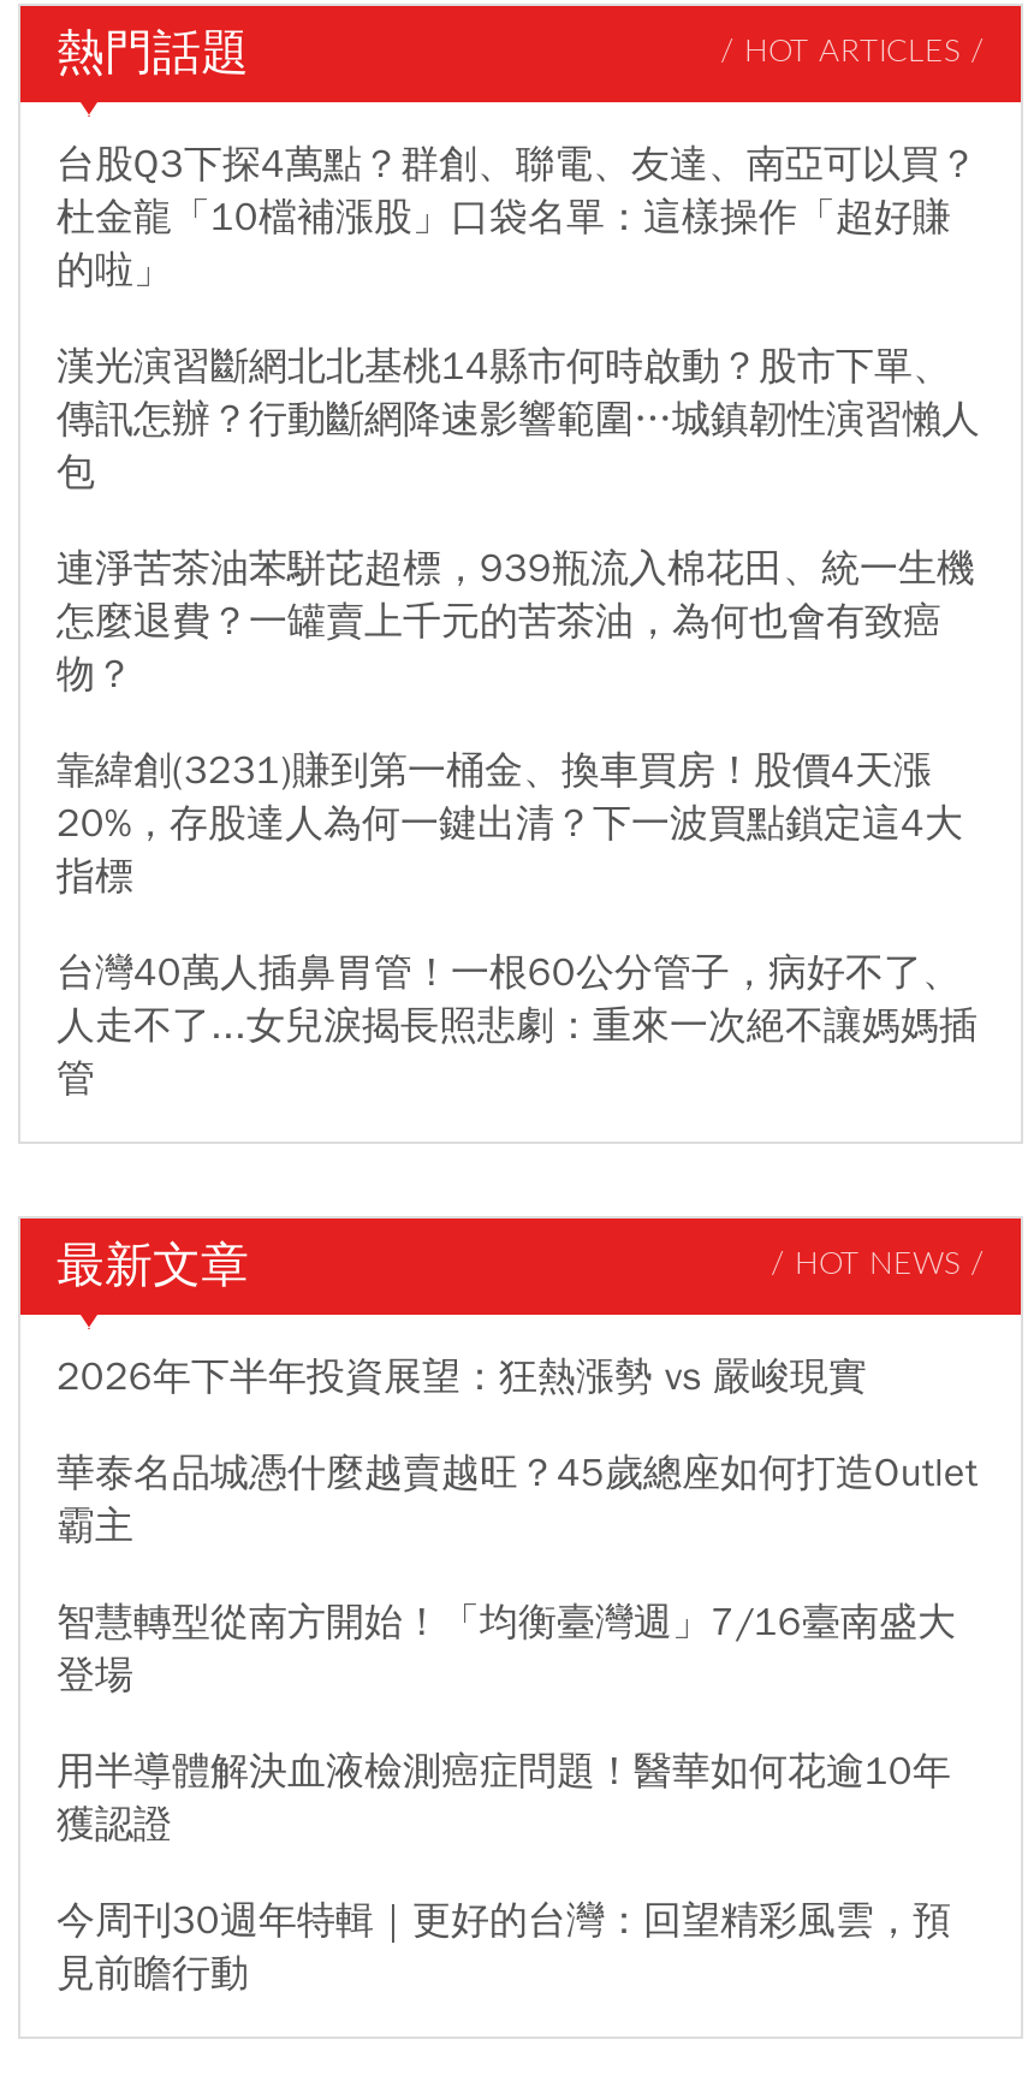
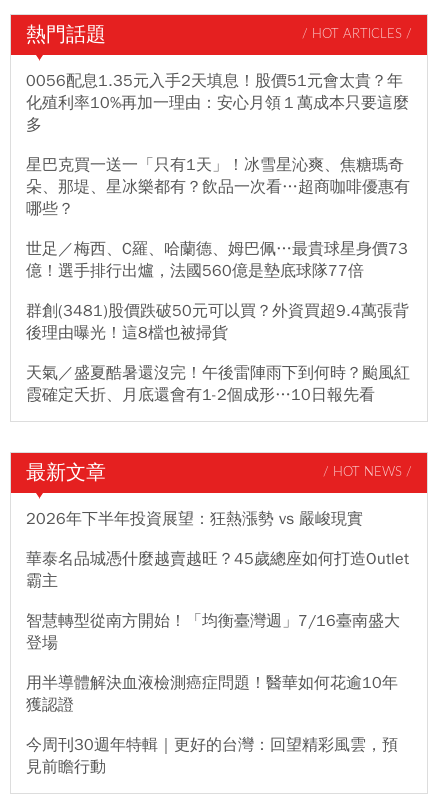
[57,140,978,294] 台股Q3下探4萬點？群創、聯電、友達、南亞可以買？ | 杜金龍「10檔補漲股」口袋名單：這樣操作「超好賺 | 的啦」 -> [26,71,409,135] 0056配息1.35元入手2天填息！股價51元會太貴？年 | 化殖利率10%再加一理由：安心月領１萬成本只要這麼 | 多
[57,343,980,497] 漢光演習斷網北北基桃14縣市何時啟動？股市下單、 | 傳訊怎辦？行動斷網降速影響範圍…城鎮韌性演習懶人 | 包 -> [26,155,410,219] 星巴克買一送一「只有1天」！冰雪星沁爽、焦糖瑪奇 | 朵、那堤、星冰樂都有？飲品一次看…超商咖啡優惠有 | 哪些？
[57,545,975,699] 連淨苦茶油苯駢芘超標，939瓶流入棉花田、統一生機 | 怎麼退費？一罐賣上千元的苦茶油，為何也會有致癌 | 物？ -> [26,239,408,281] 世足／梅西、C羅、哈蘭德、姆巴佩…最貴球星身價73 | 億！選手排行出爐，法國560億是墊底球隊77倍
[57,747,963,901] 靠緯創(3231)賺到第一桶金、換車買房！股價4天漲 | 20%，存股達人為何一鍵出清？下一波買點鎖定這4大 | 指標 -> [26,301,409,343] 群創(3481)股價跌破50元可以買？外資買超9.4萬張背 | 後理由曝光！這8檔也被掃貨
[57,949,978,1103] 台灣40萬人插鼻胃管！一根60公分管子，病好不了、 | 人走不了...女兒淚揭長照悲劇：重來一次絕不讓媽媽插 | 管 -> [26,363,410,405] 天氣／盛夏酷暑還沒完！午後雷陣雨下到何時？颱風紅 | 霞確定夭折、月底還會有1-2個成形…10日報先看

